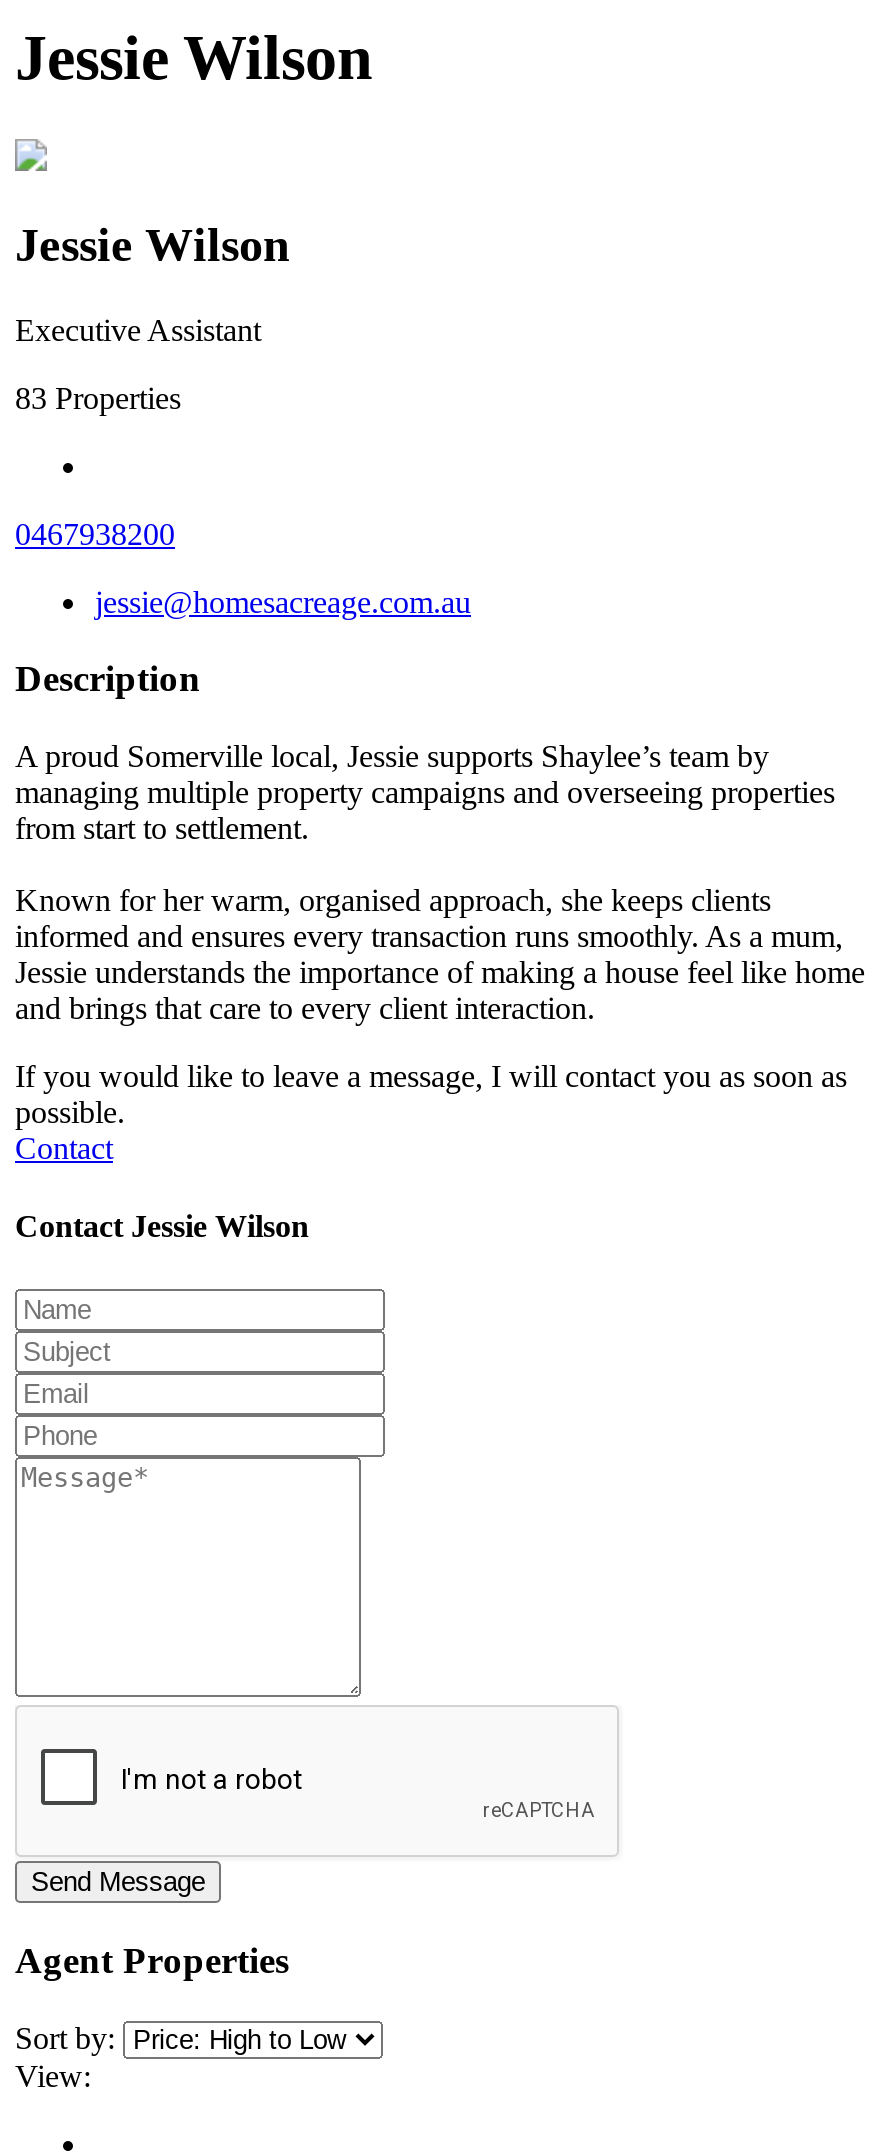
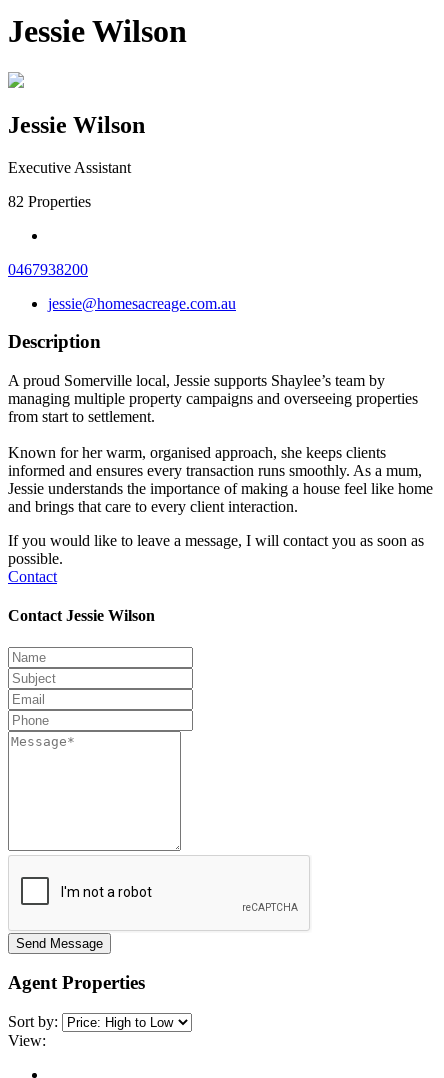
[15,380,181,414] 83 Properties -> [8,193,91,210] 82 Properties

